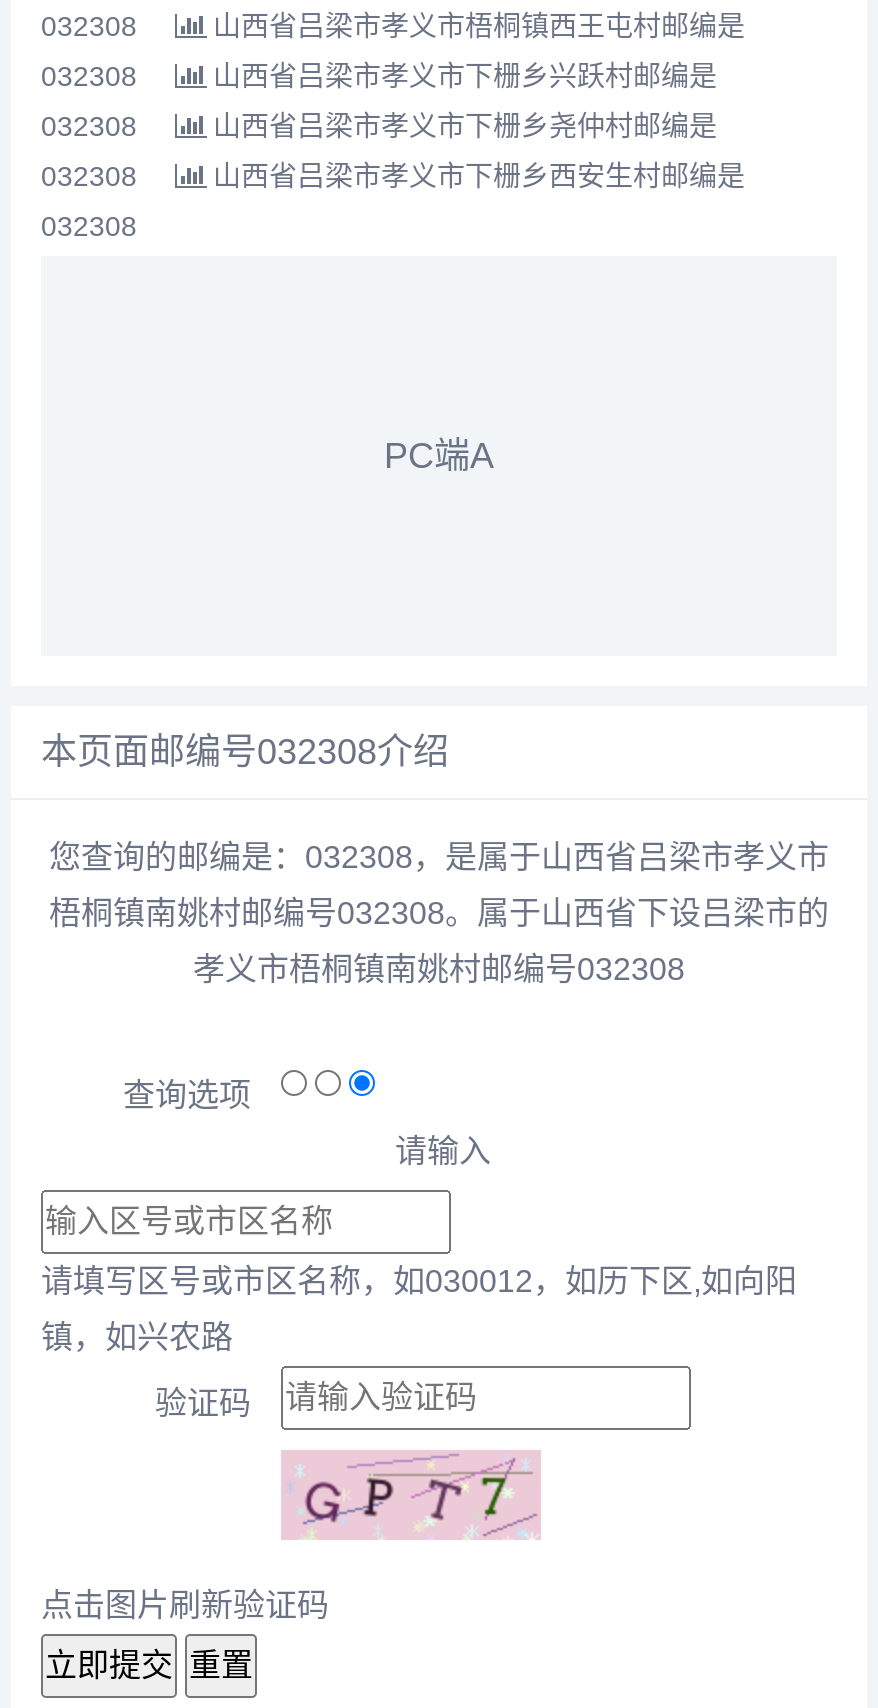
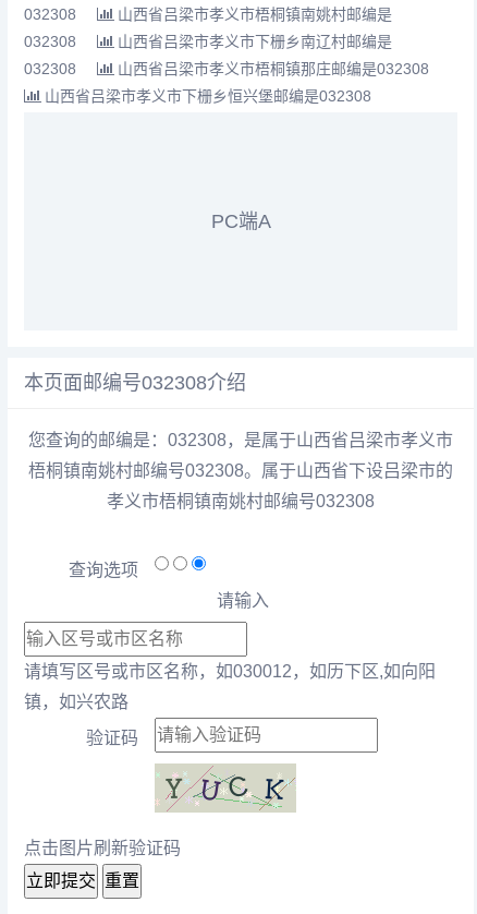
[213,10,745,42] 山西省吕梁市孝义市梧桐镇西王屯村邮编是 -> [118,6,392,23] 山西省吕梁市孝义市梧桐镇南姚村邮编是
[213,60,717,92] 山西省吕梁市孝义市下栅乡兴跃村邮编是 -> [118,33,392,50] 山西省吕梁市孝义市下栅乡南辽村邮编是
[41,110,745,242] 山西省吕梁市孝义市下栅乡尧仲村邮编是 | 032308 | 山西省吕梁市孝义市下栅乡西安生村邮编是 | 032308 -> [45,60,429,105] 山西省吕梁市孝义市梧桐镇那庄邮编是032308 | 山西省吕梁市孝义市下栅乡恒兴堡邮编是032308
[281,1450,541,1542] [image] -> [155,763,296,814] [image]

